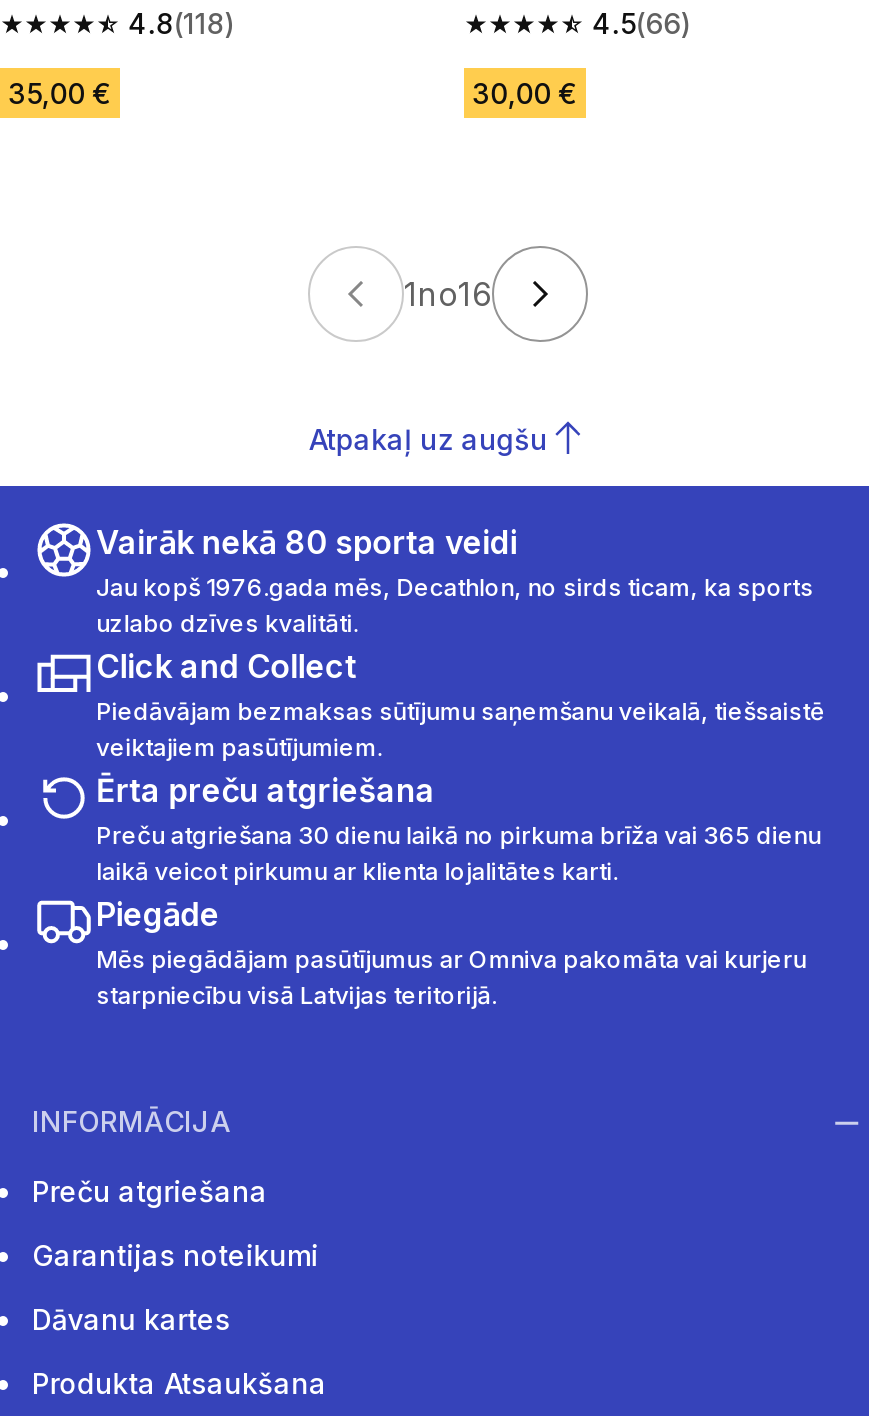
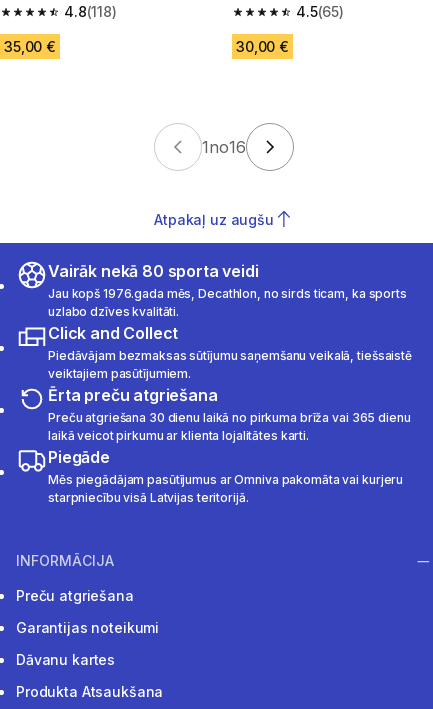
[592,6,690,40] 4.5 (66) -> [296,3,344,20] 4.5 (65)

